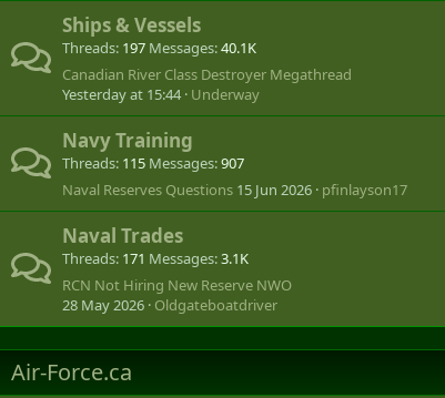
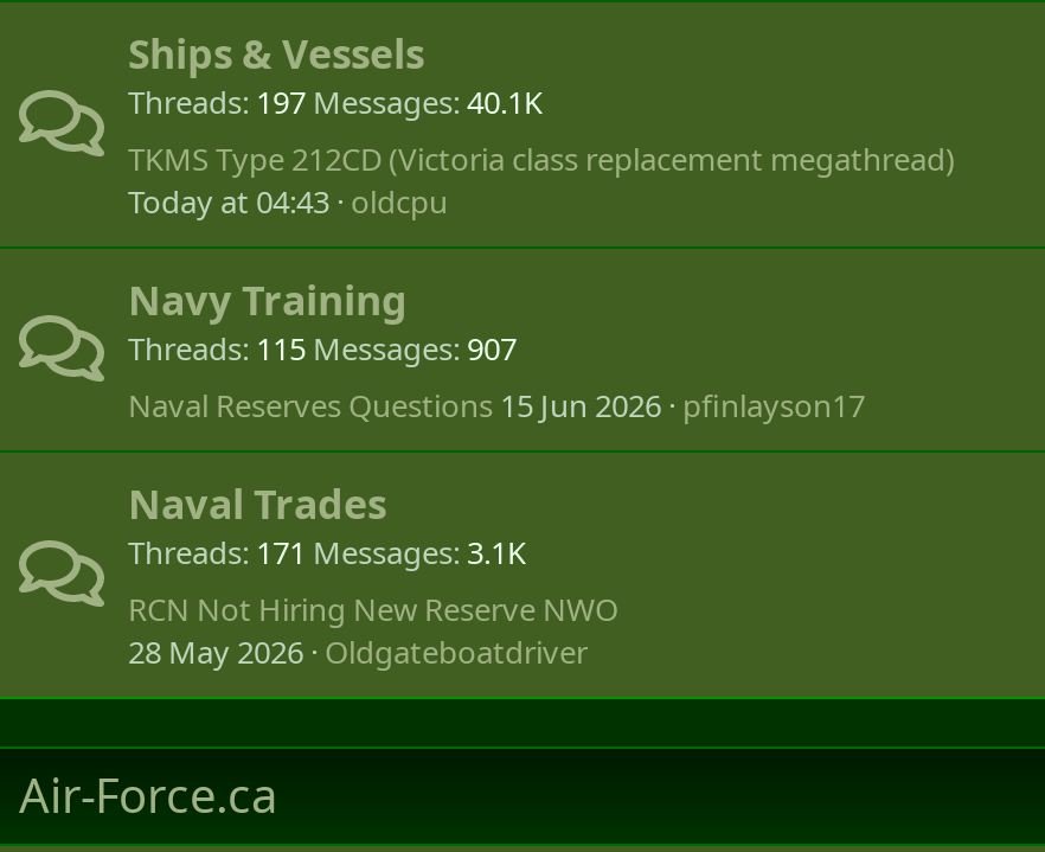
[62,64,352,104] Canadian River Class Destroyer Megathread | Yesterday at 15:44 Underway -> [128,137,955,223] TKMS Type 212CD (Victoria class replacement megathread) | Today at 04:43 oldcpu

